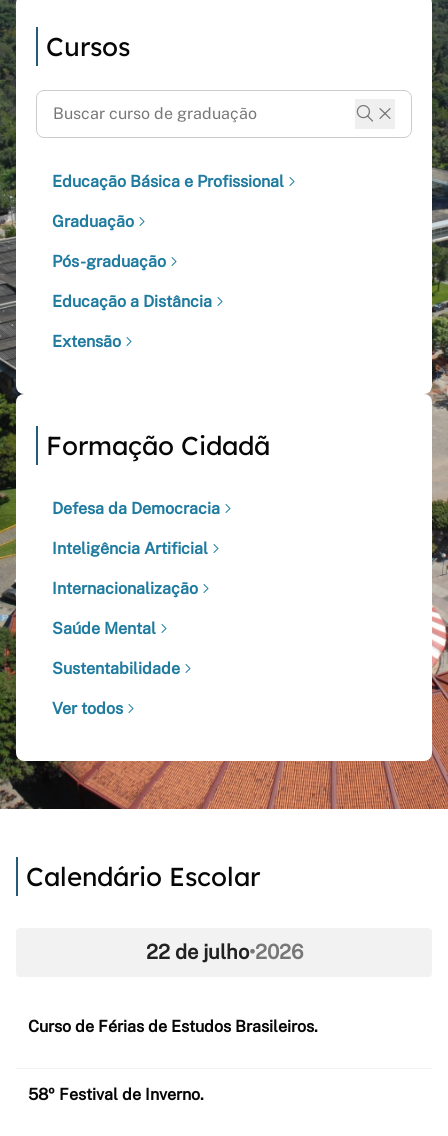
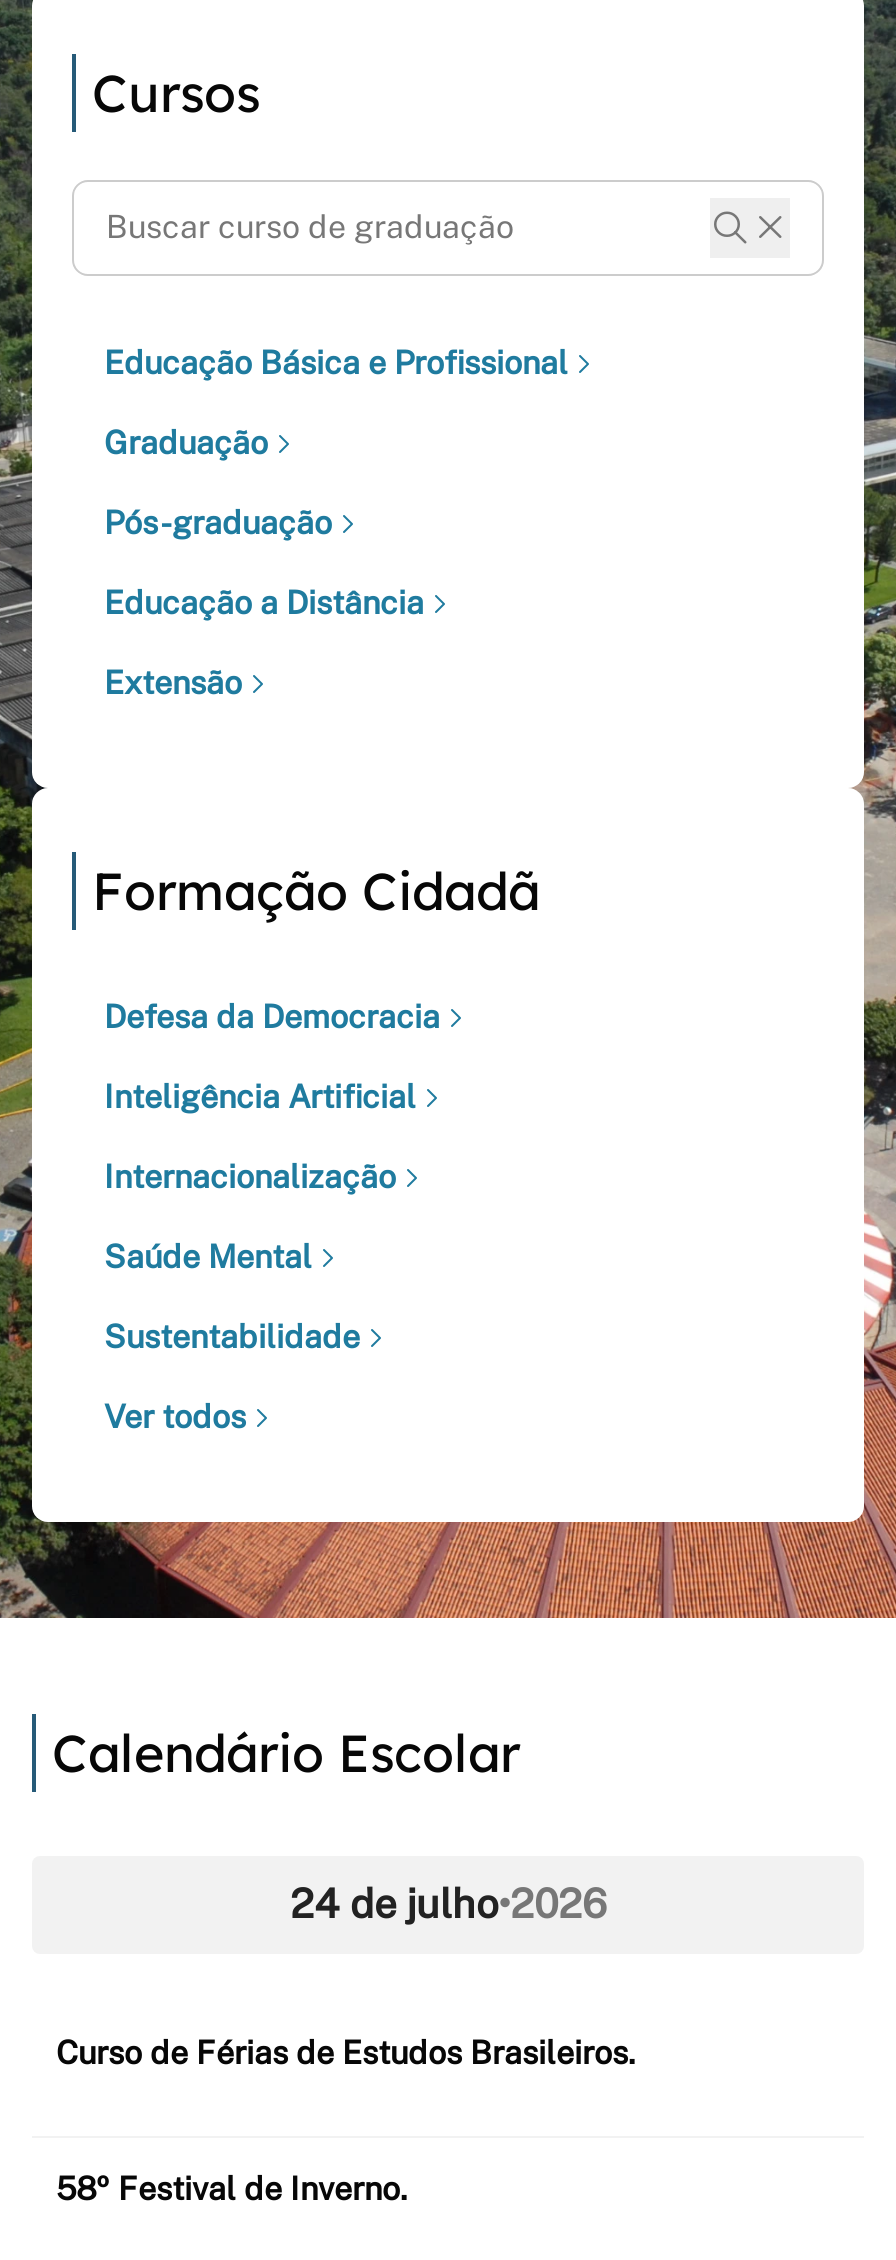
[145,940,302,964] 22 de julho•2026 -> [290,1880,606,1928] 24 de julho•2026

